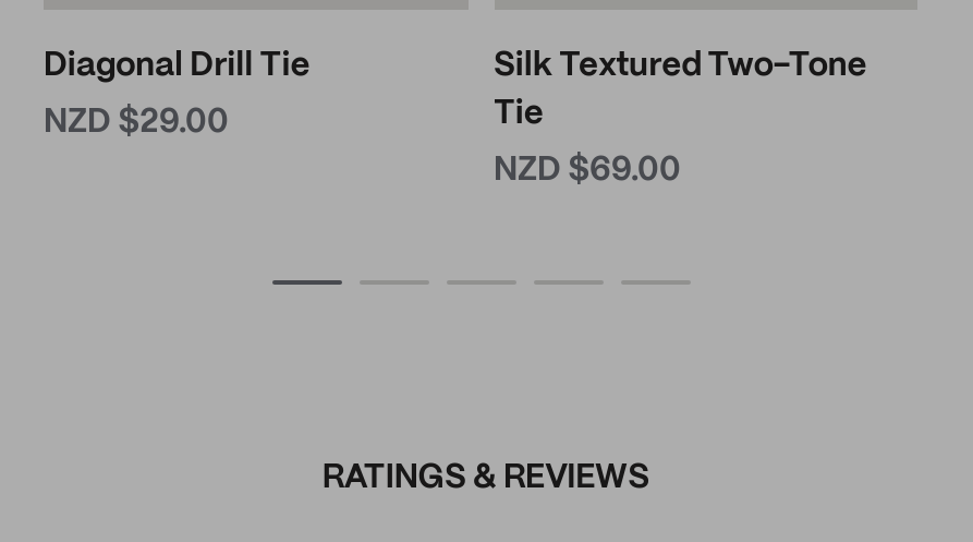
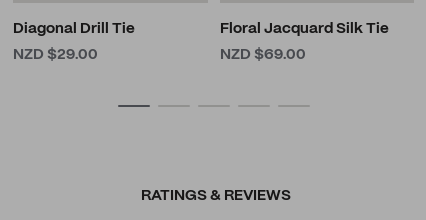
[494,51,867,130] Silk Textured Two-Tone | Tie -> [219,22,389,36] Floral Jacquard Silk Tie

